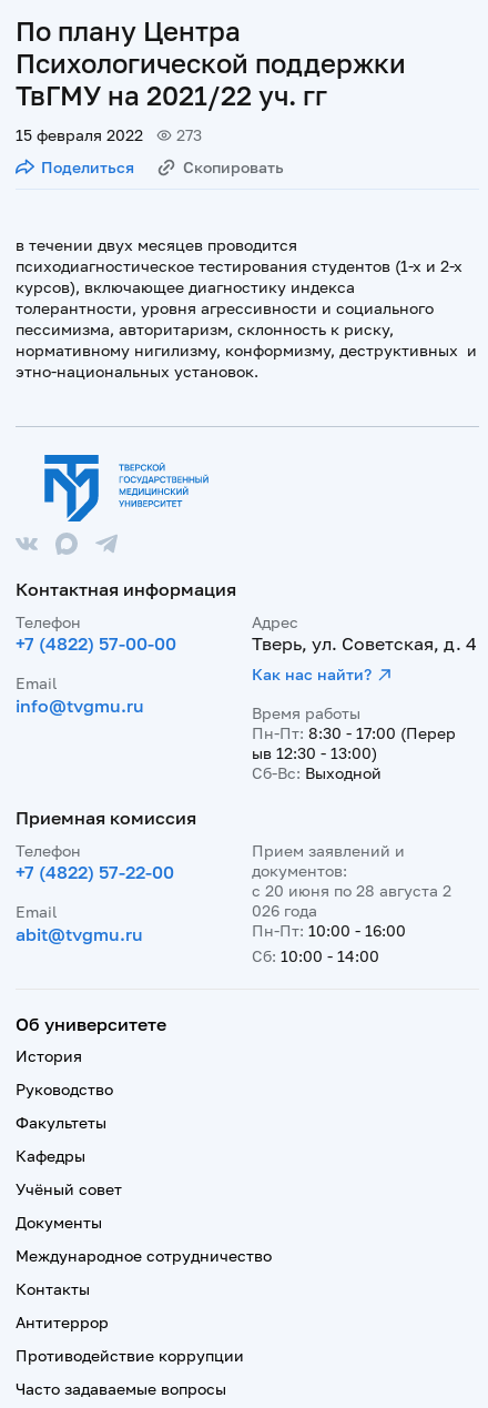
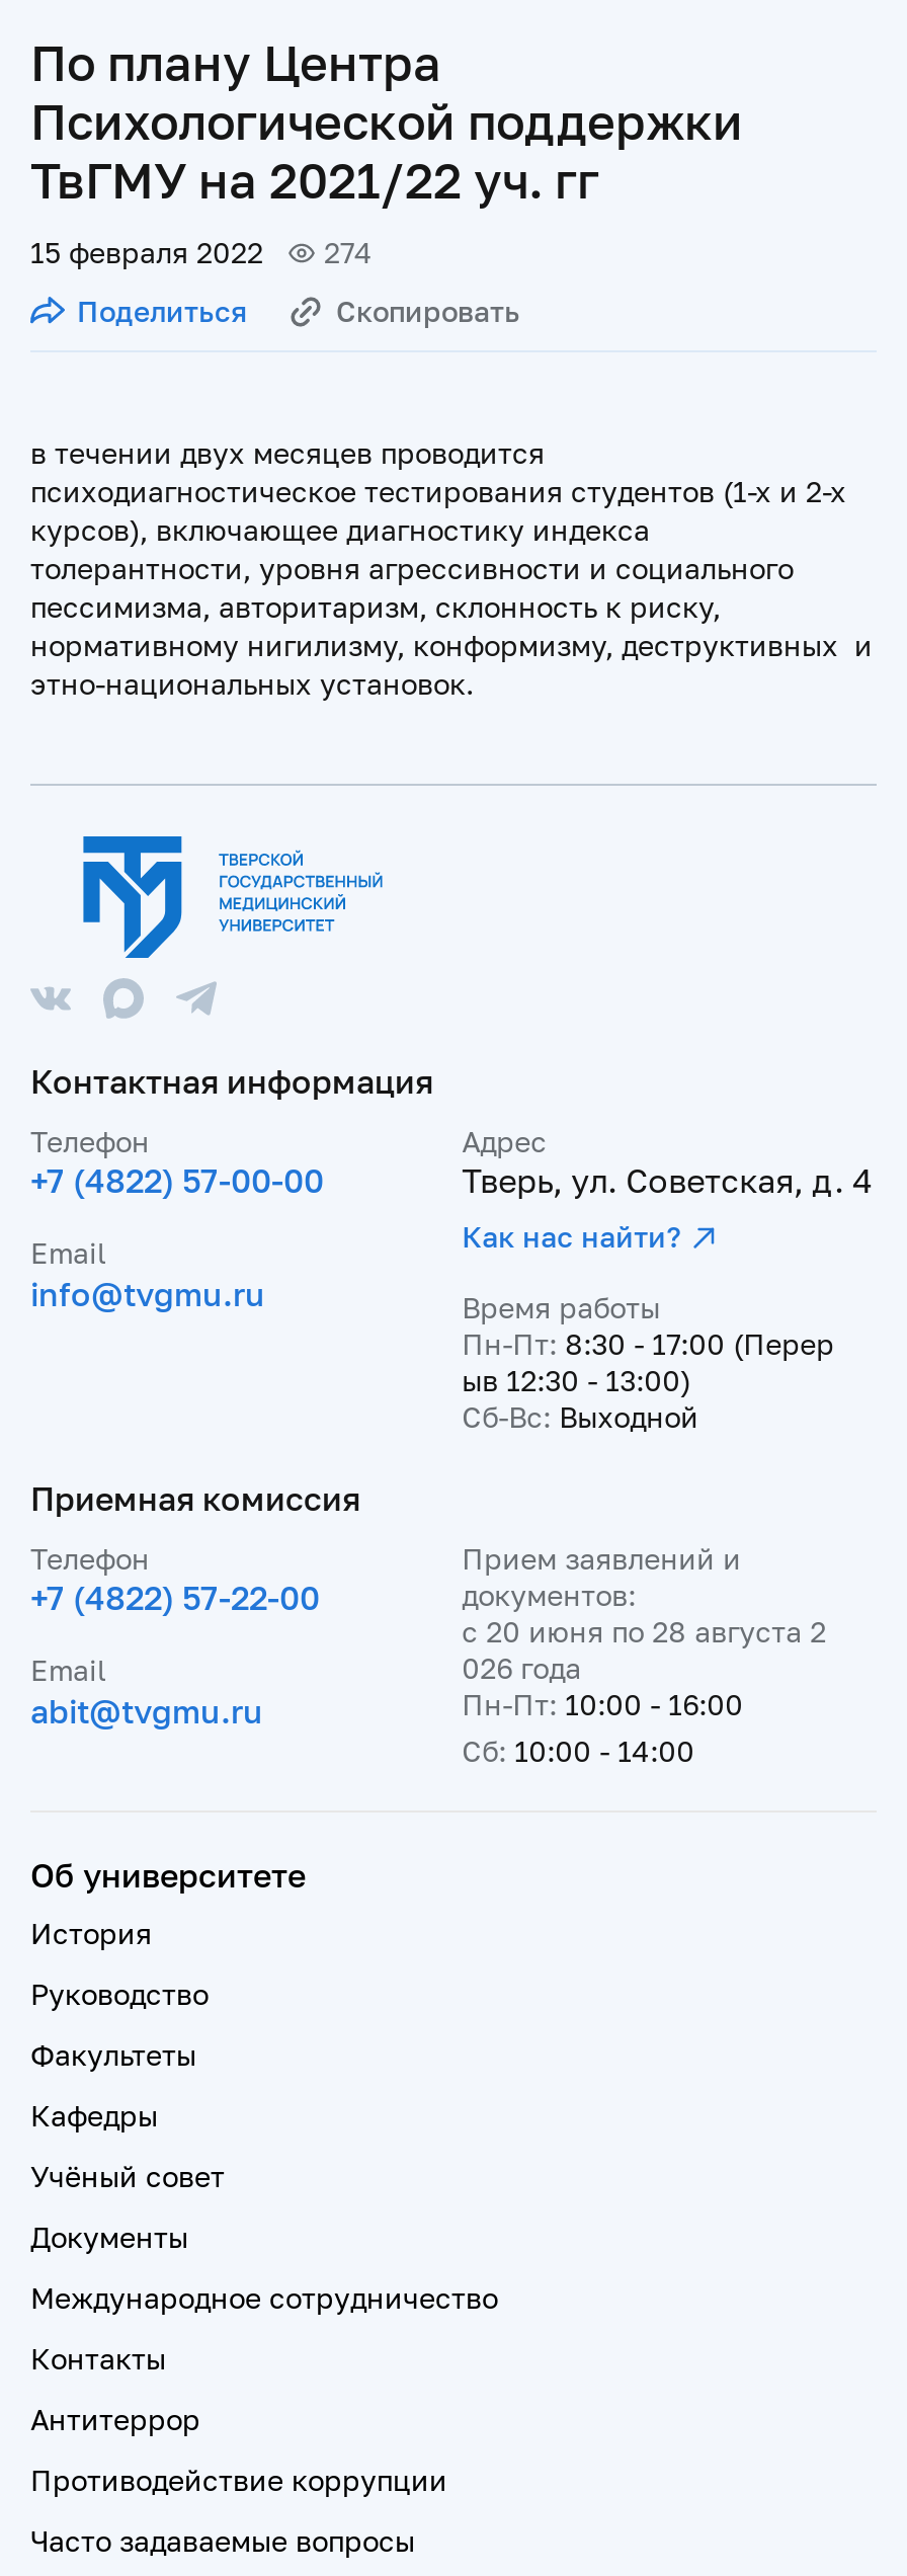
[16,125,202,144] 15 февраля 2022 273 -> [30,235,373,269] 15 февраля 2022 274

